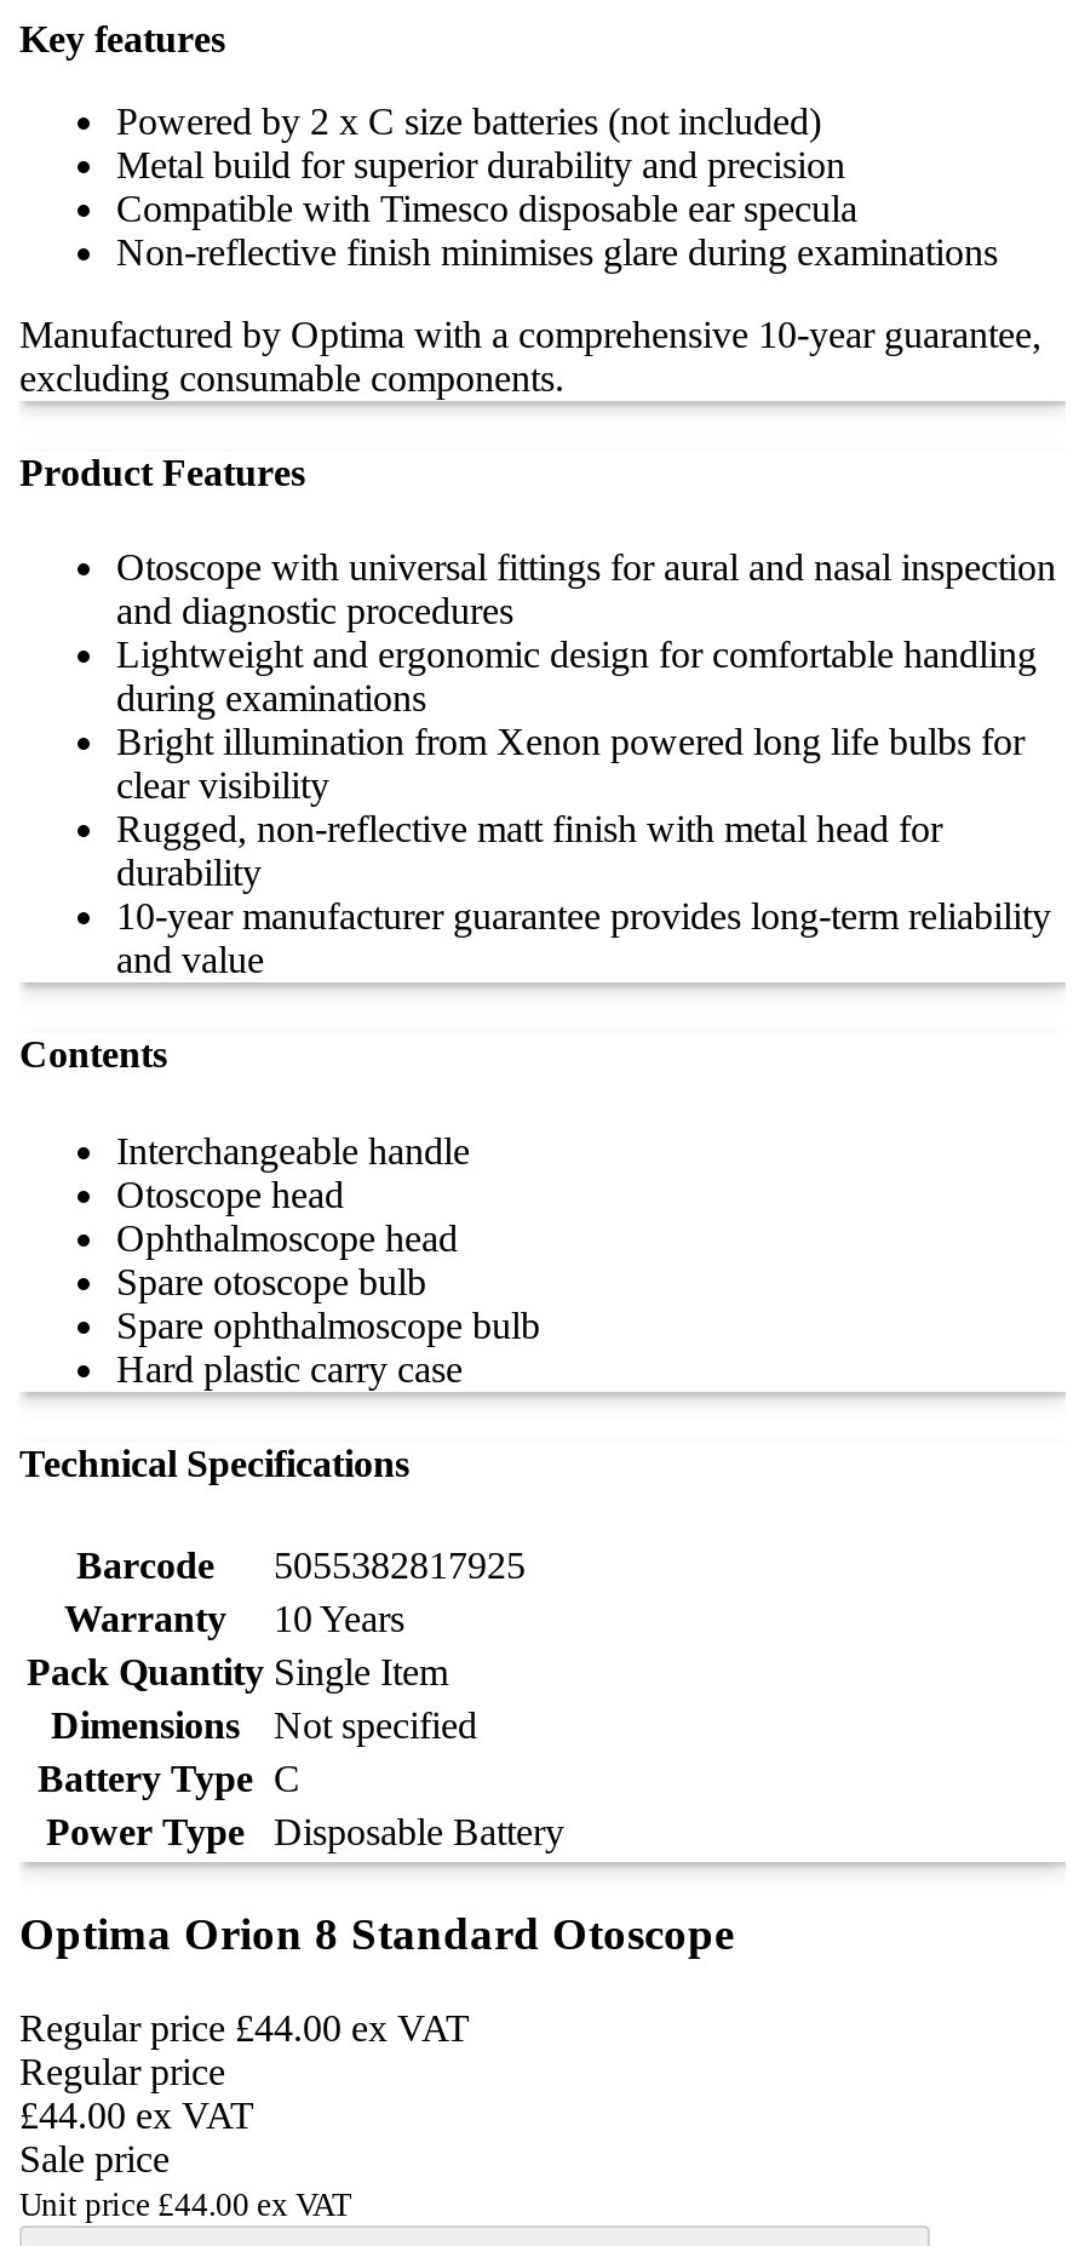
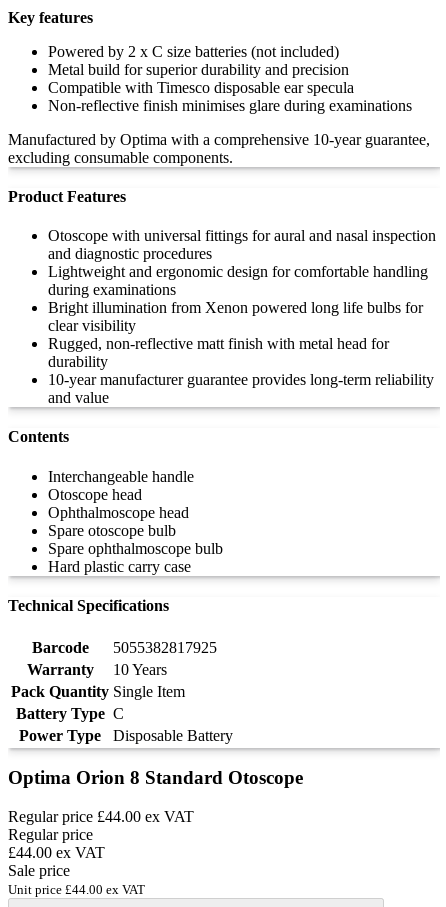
[51,1705,477,1746] Dimensions | Not specified -> none

